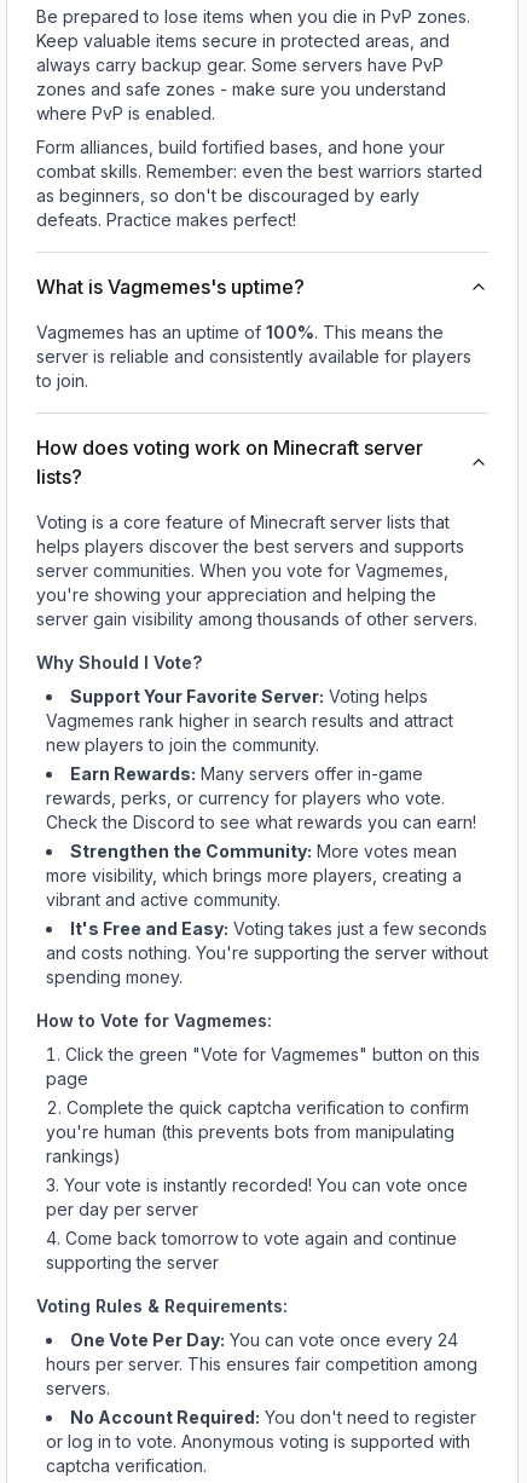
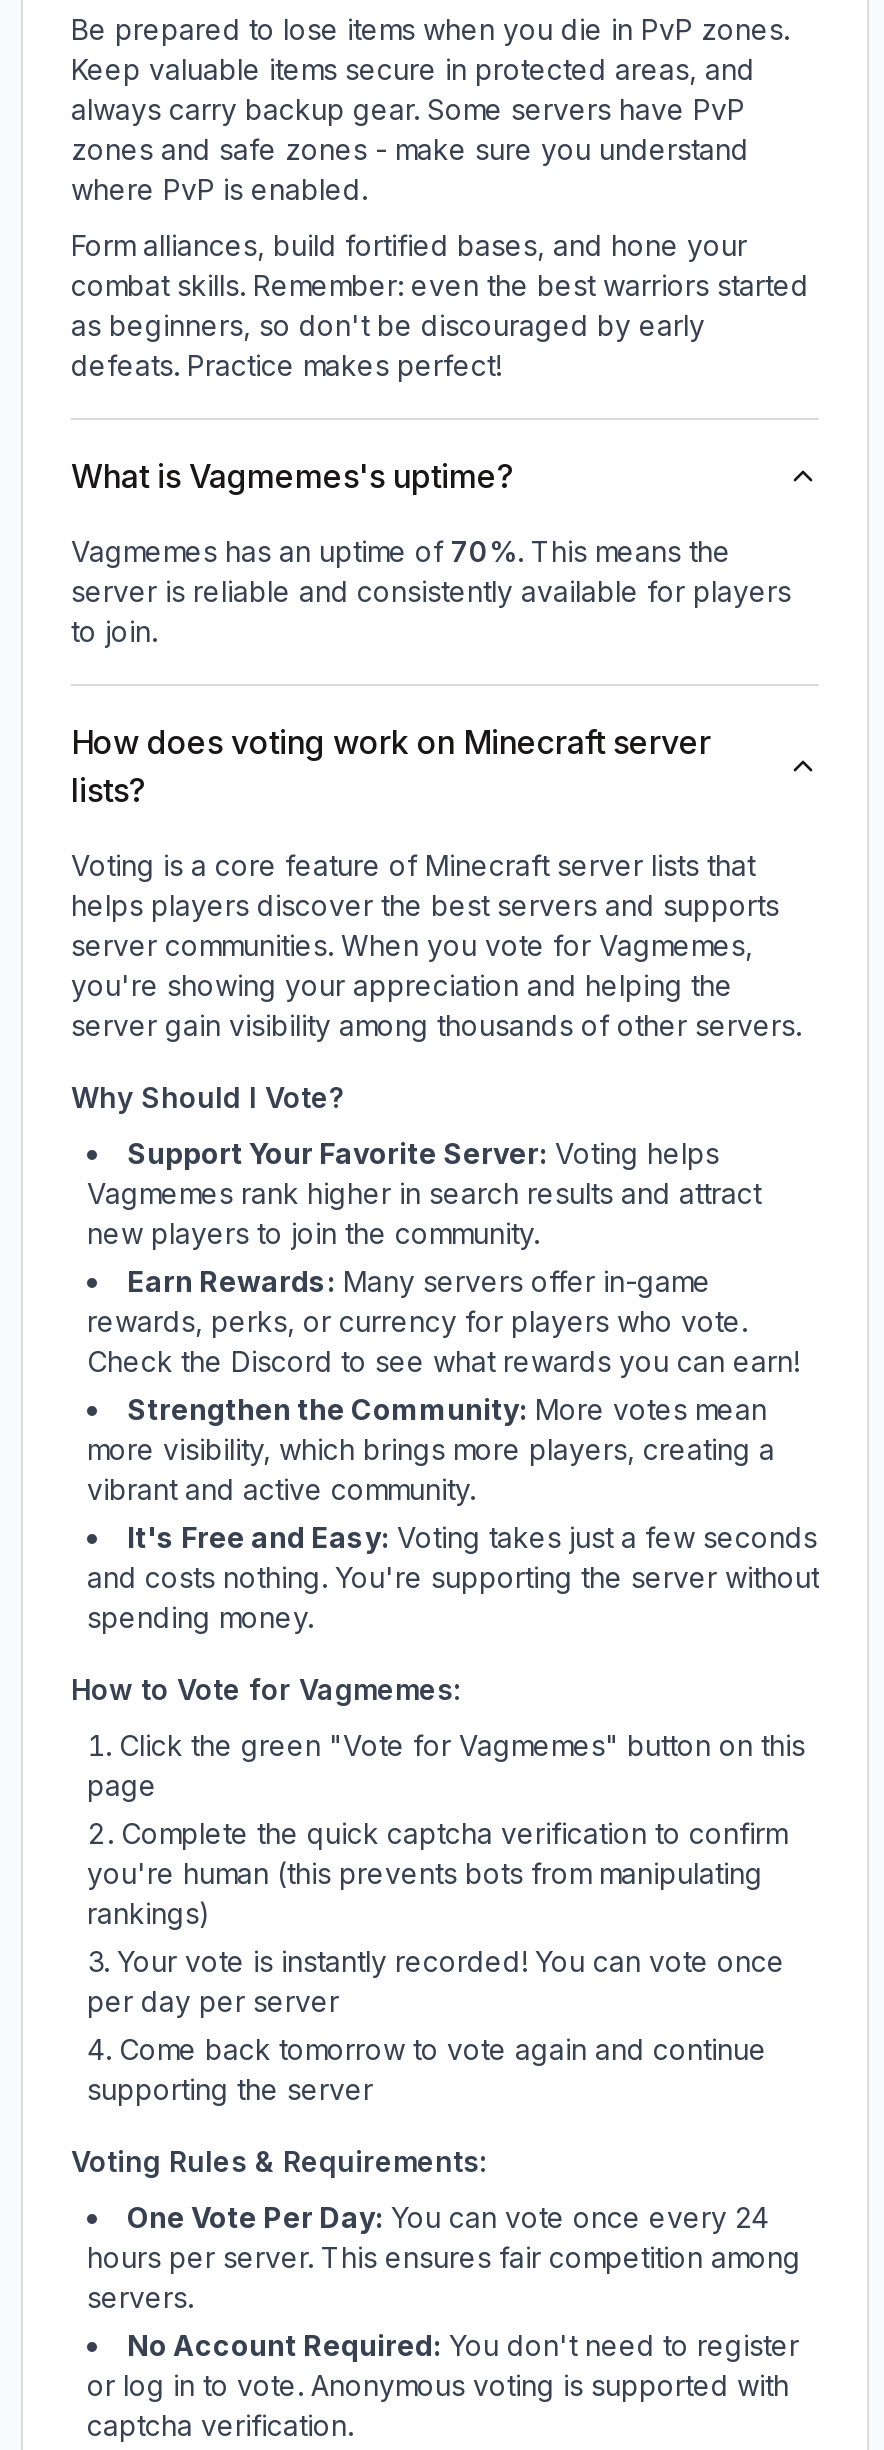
[36,322,444,343] Vagmemes has an uptime of 100%. This means the -> [71,533,731,567] Vagmemes has an uptime of 70%. This means the

